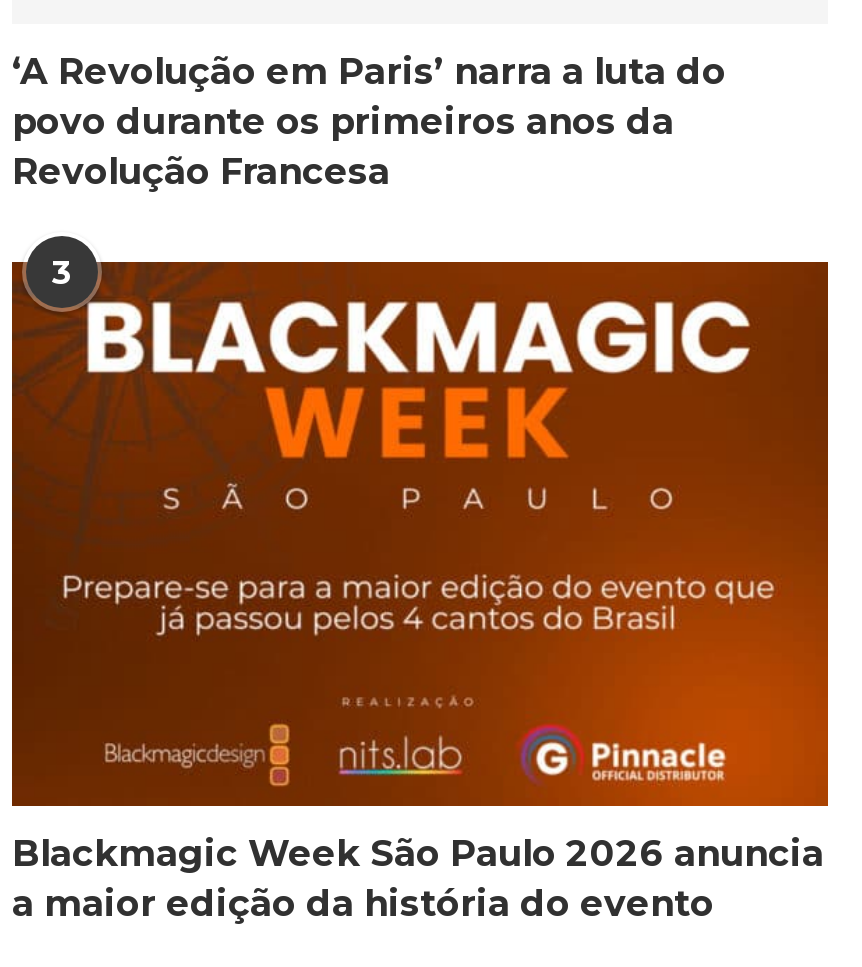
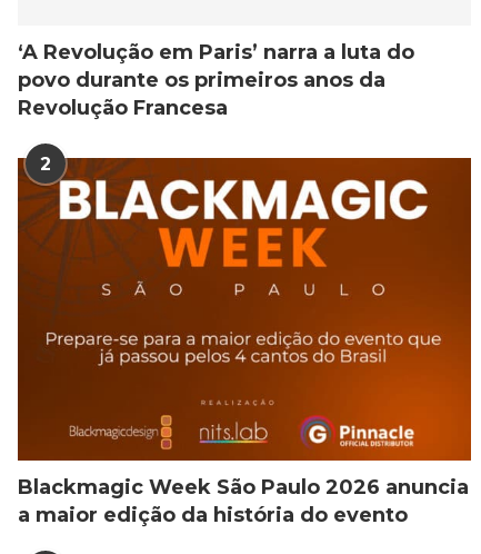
[52,254,72,292] 3 -> [40,154,51,175] 2

